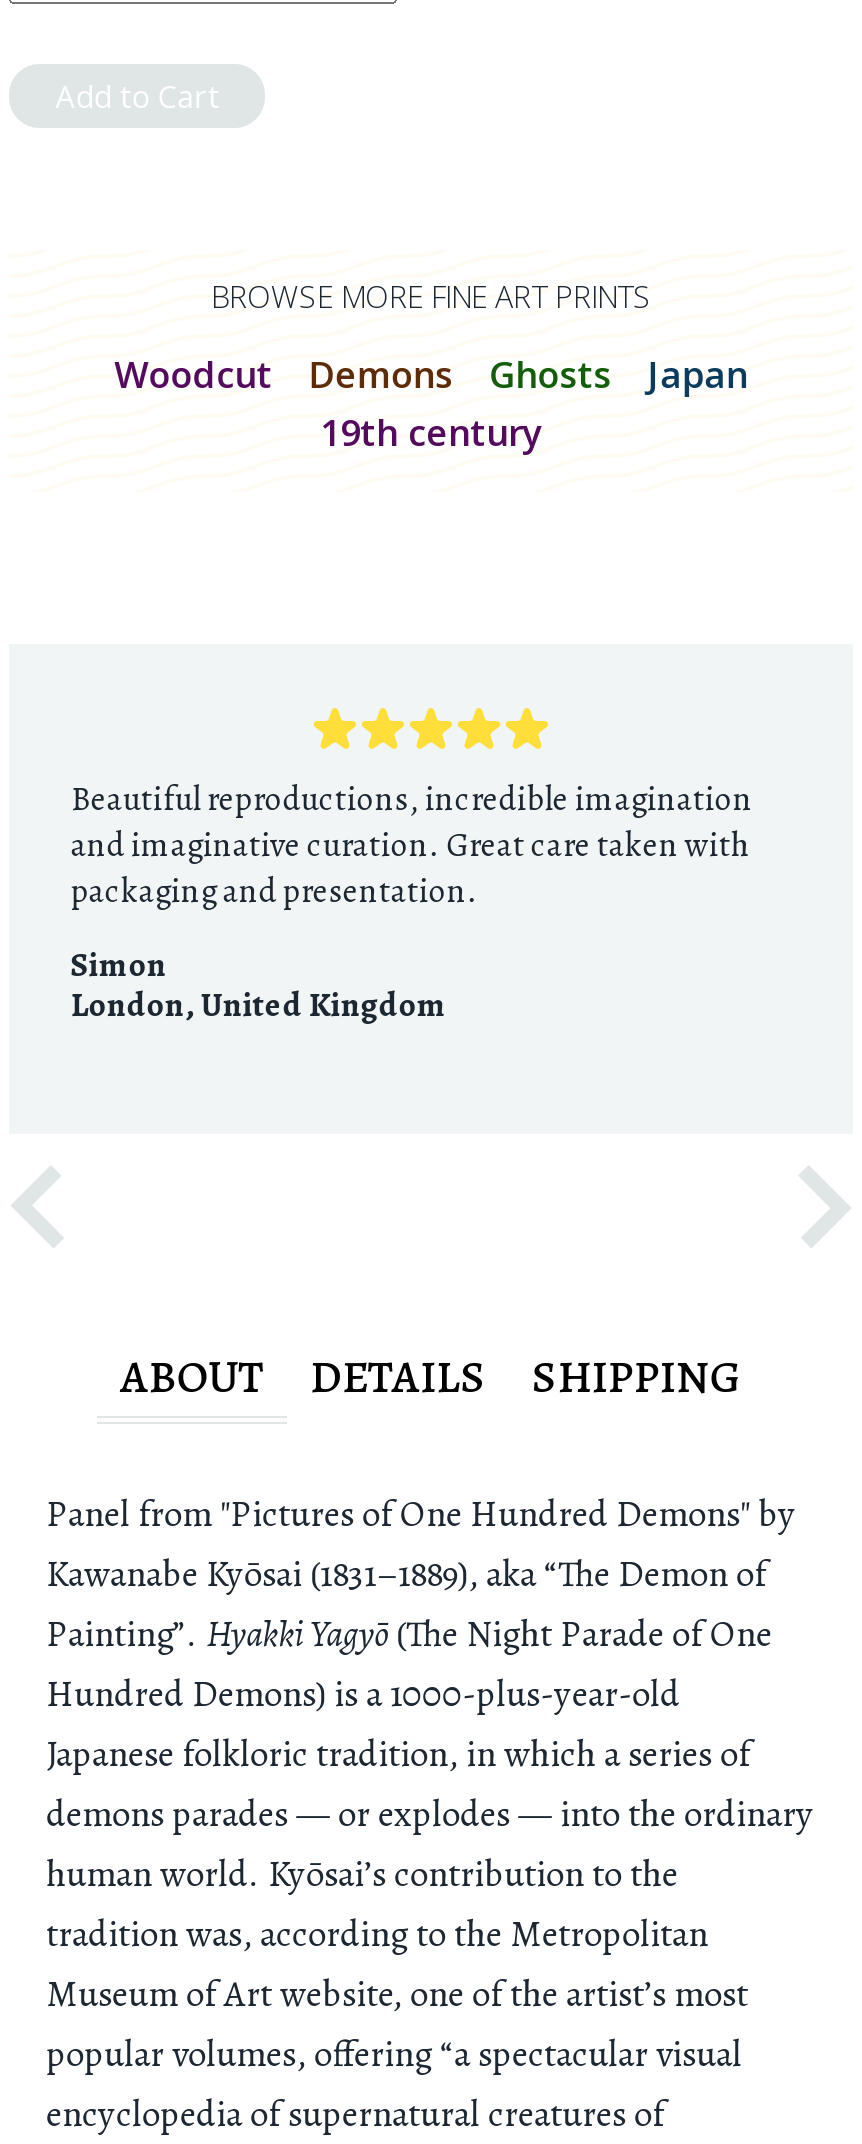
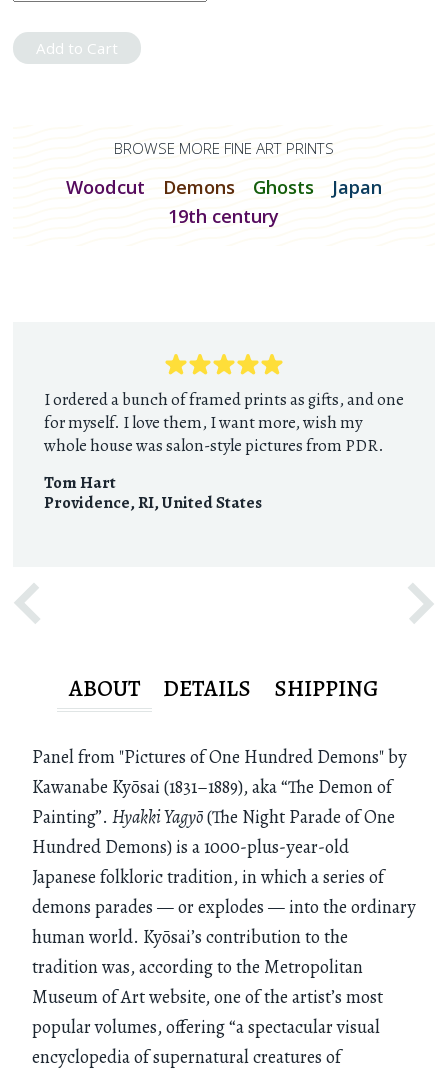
[71,775,753,913] Beautiful reproductions, incredible imagination | and imaginative curation. Great care taken with | packaging and presentation. -> [44,388,404,457] I ordered a bunch of framed prints as gifts, and one | for myself. I love them, I want more, wish my | whole house was salon-style pictures from PDR.
[71,943,447,1029] Simon | London, United Kingdom -> [44,471,262,514] Tom Hart | Providence, RI, United States

